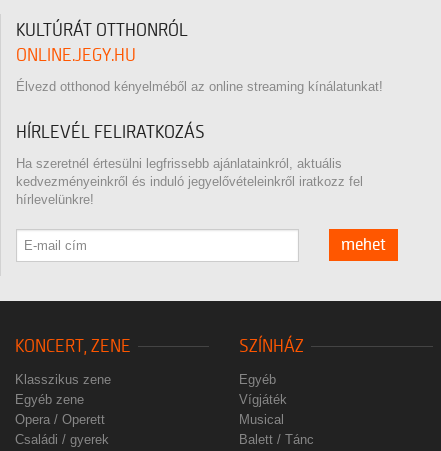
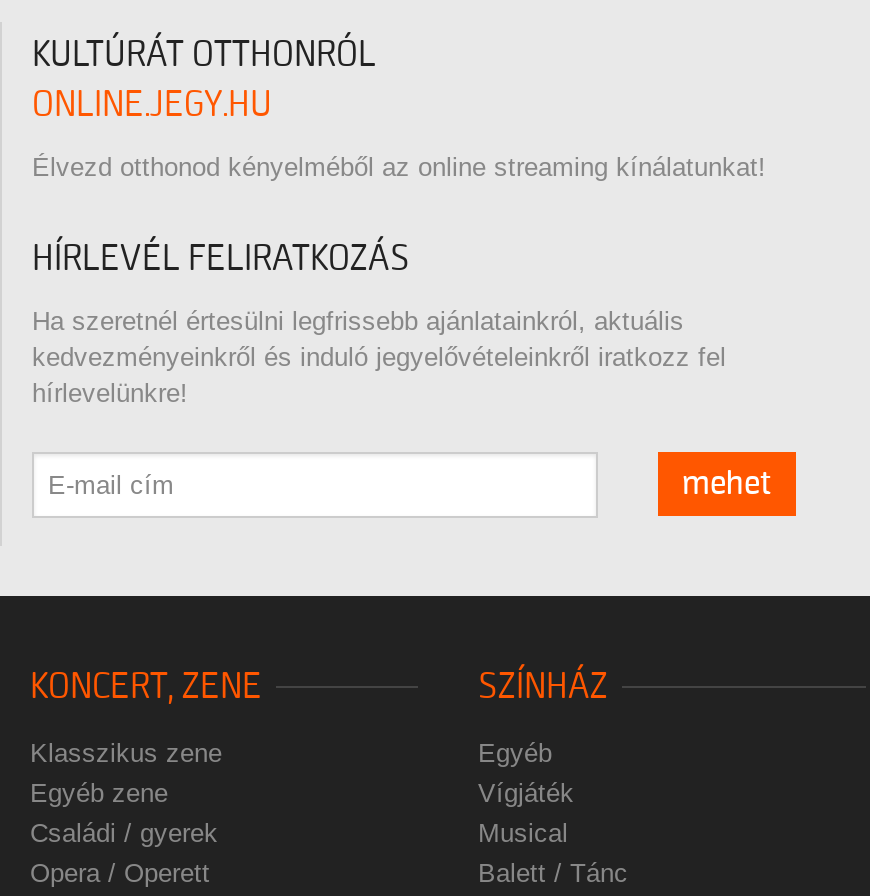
moved [15,412,105,427] -> [30,858,210,888]: Opera / Operett
moved [15,432,109,447] -> [30,818,218,848]: Családi / gyerek

